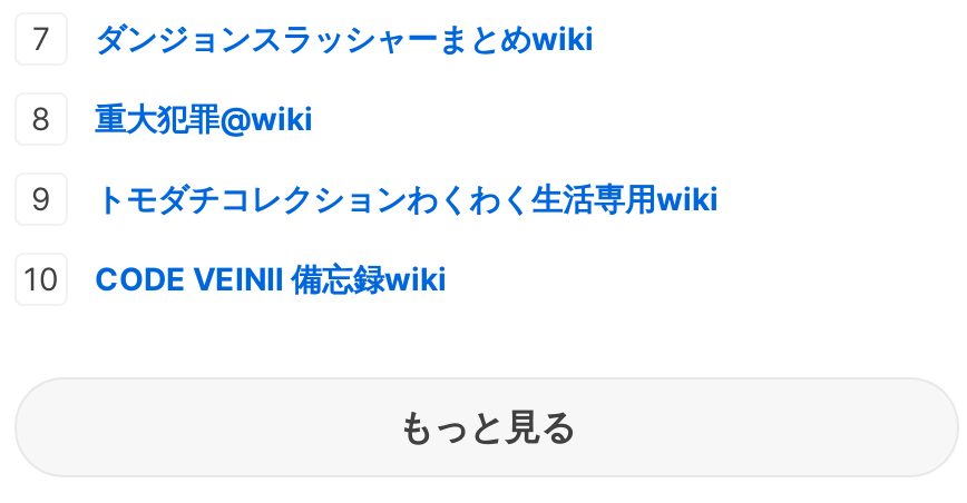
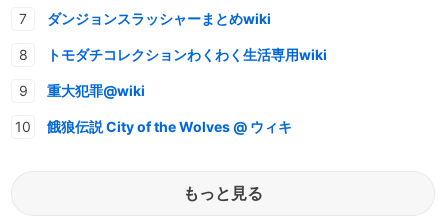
moved [95,98,313,136] -> [47,82,145,99]: 重大犯罪@wiki
moved [95,178,719,216] -> [47,46,327,63]: トモダチコレクションわくわく生活専用wiki
[95,258,447,296] CODE VEINⅡ 備忘録wiki -> [47,118,292,135] 餓狼伝説 City of the Wolves @ ウィキ

